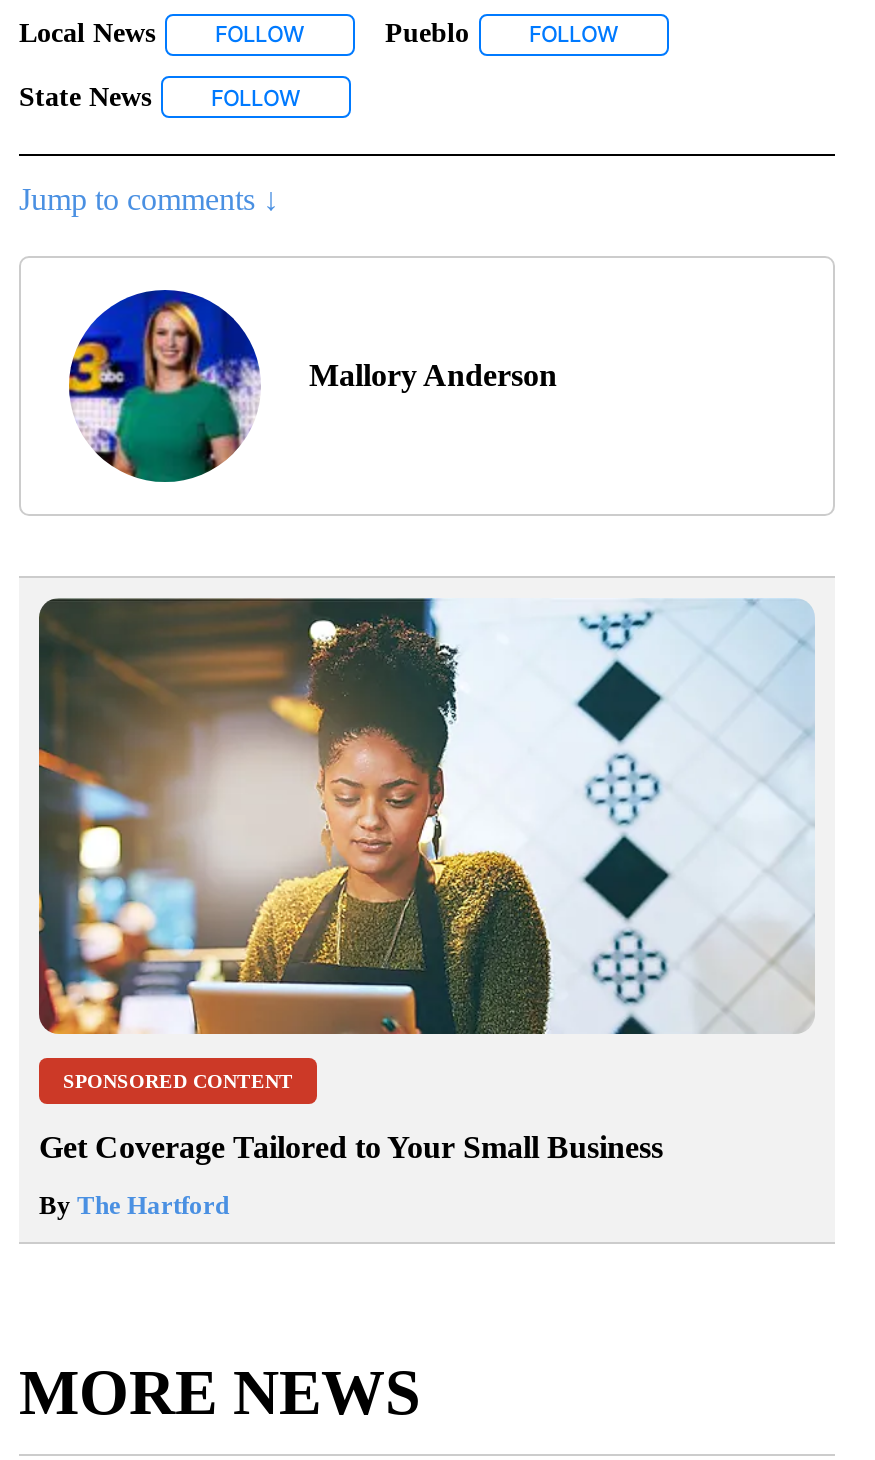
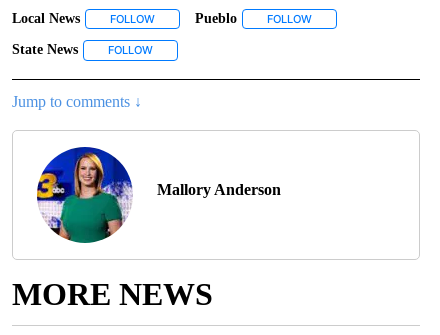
[37,596,817,1220] [image] | SPONSORED CONTENT | Get Coverage Tailored to Your Small Business | By The Hartford -> none

